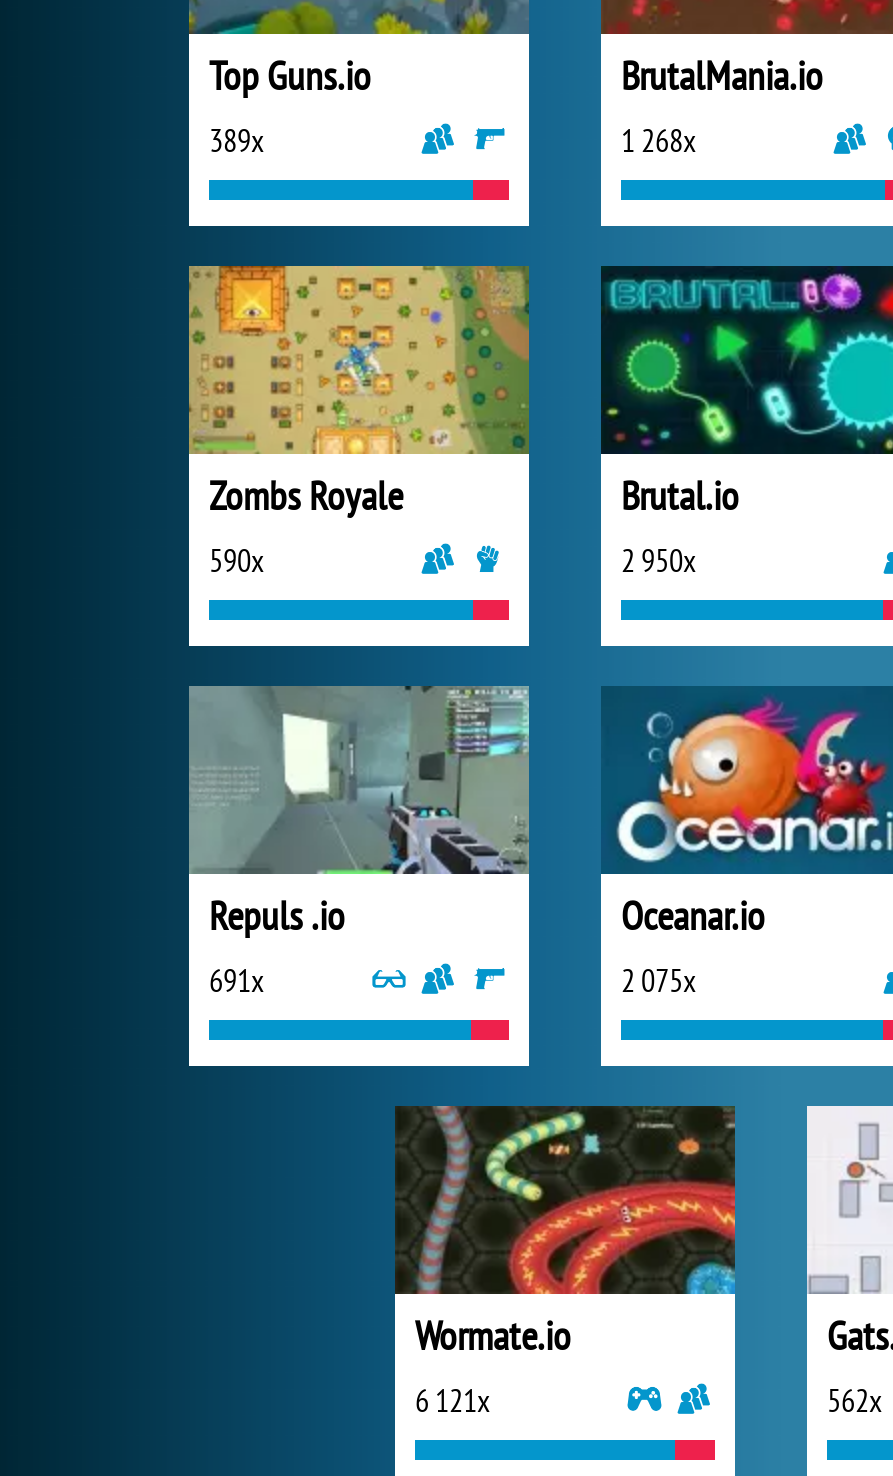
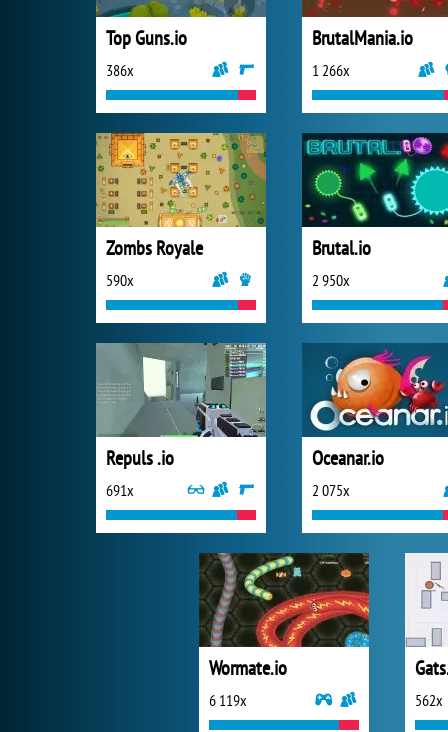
[209,120,265,160] 389x -> [106,60,134,80] 386x
[621,120,697,160] 1 268x -> [312,60,350,80] 1 266x
[415,1380,491,1420] 6 121x -> [209,690,247,710] 6 119x

